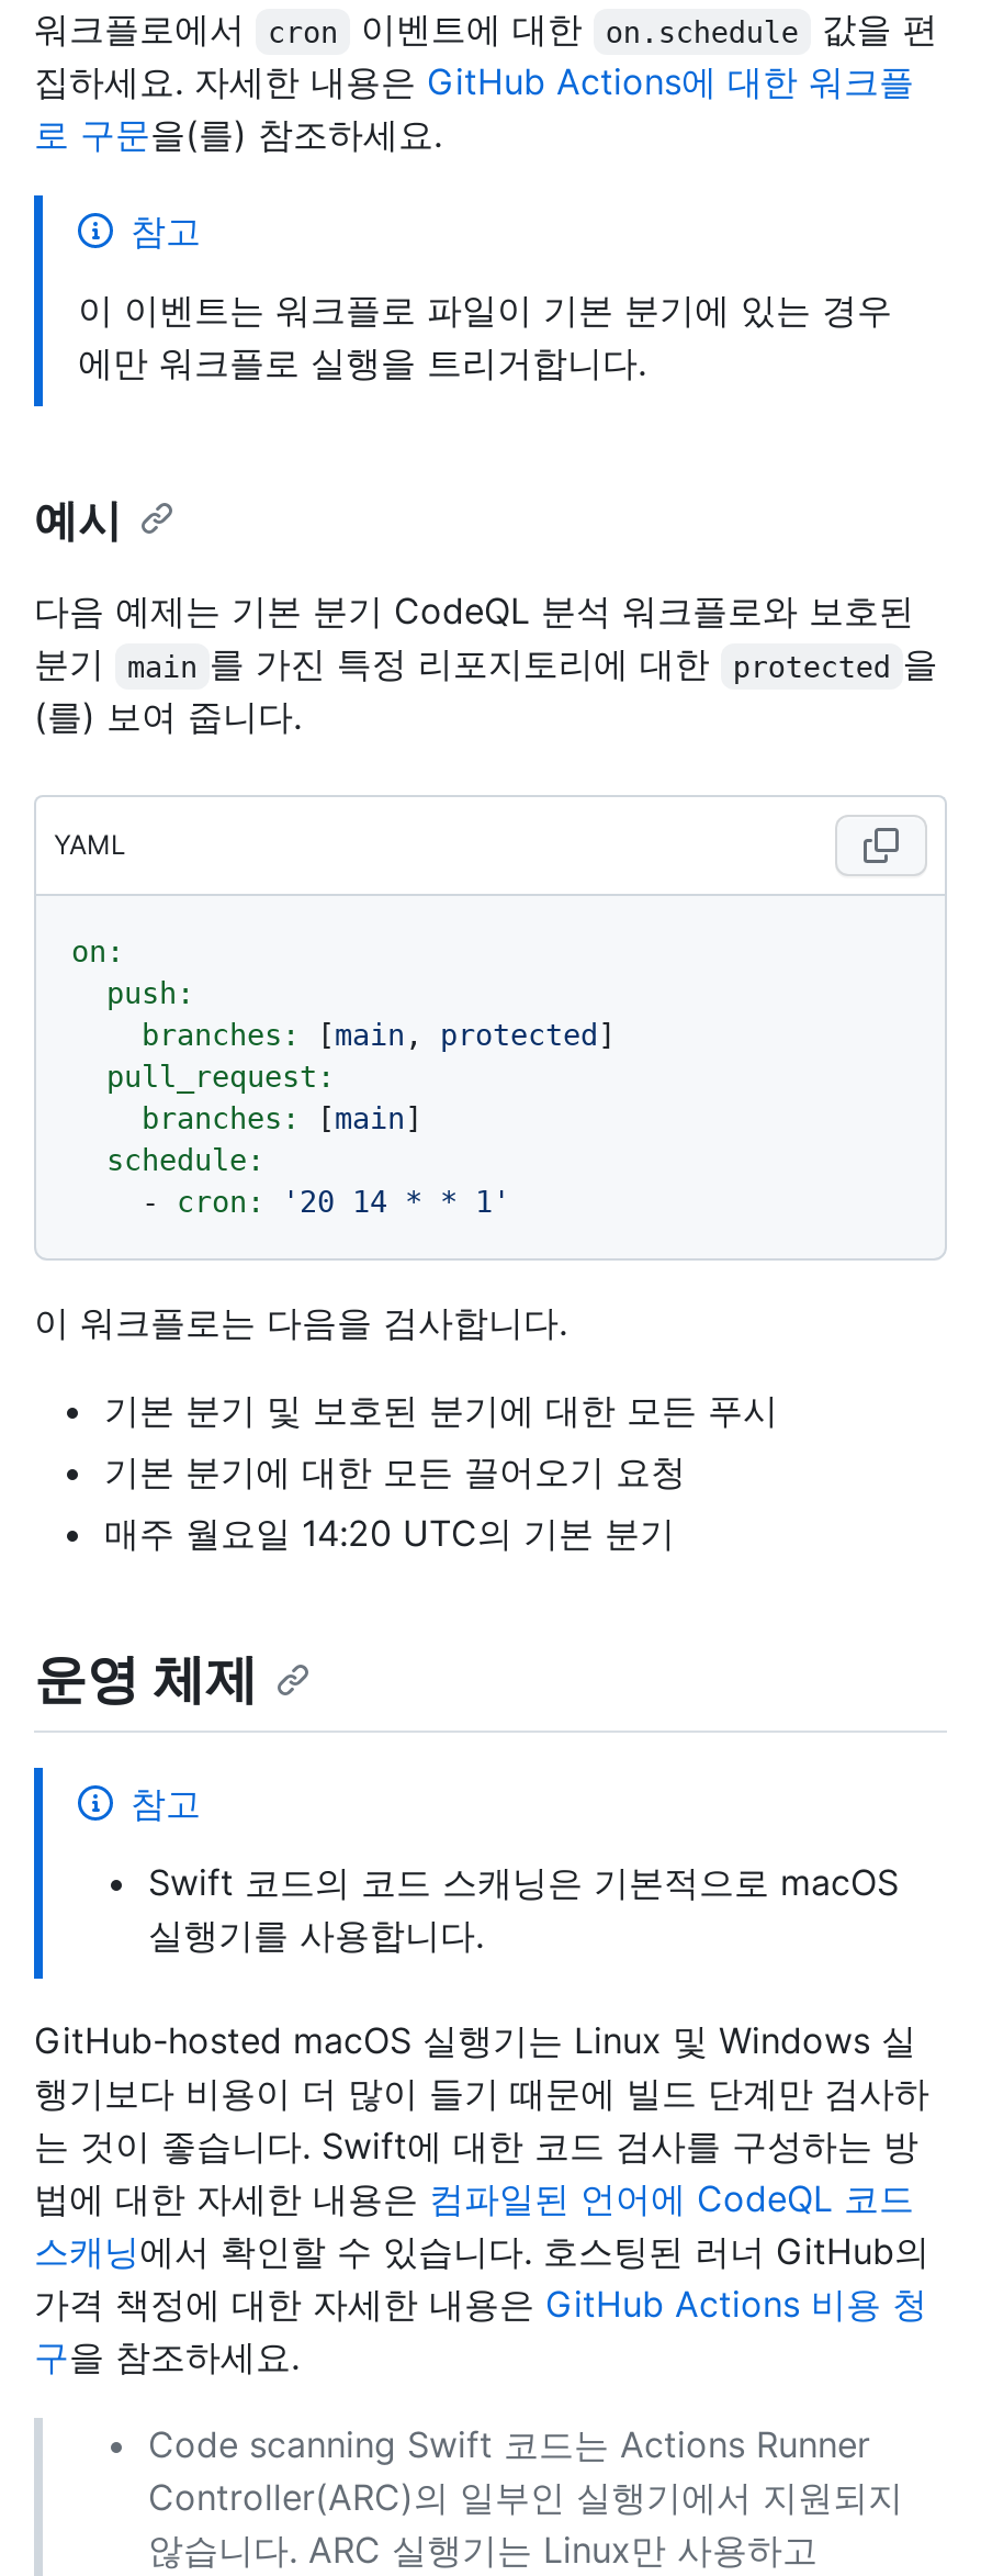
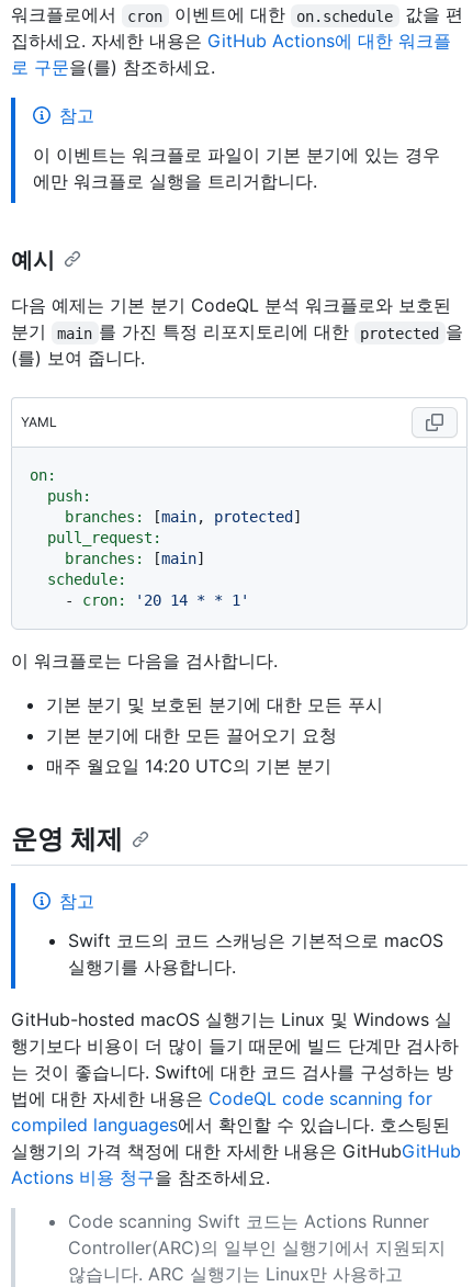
[34,2175,929,2377] 법에 대한 자세한 내용은 컴파일된 언어에 CodeQL 코드 | 스캐닝 에서 확인할 수 있습니다. 호스팅된 러너 GitHub의 | 가격 책정에 대한 자세한 내용은 GitHub Actions 비용 청 | 구을 참조하세요. -> [11,1087,461,1188] 법에 대한 자세한 내용은 CodeQL code scanning for | compiled languages 에서 확인할 수 있습니다. 호스팅된 | 실행기의 가격 책정에 대한 자세한 내용은 GitHub GitHub | Actions 비용 청구을 참조하세요.

